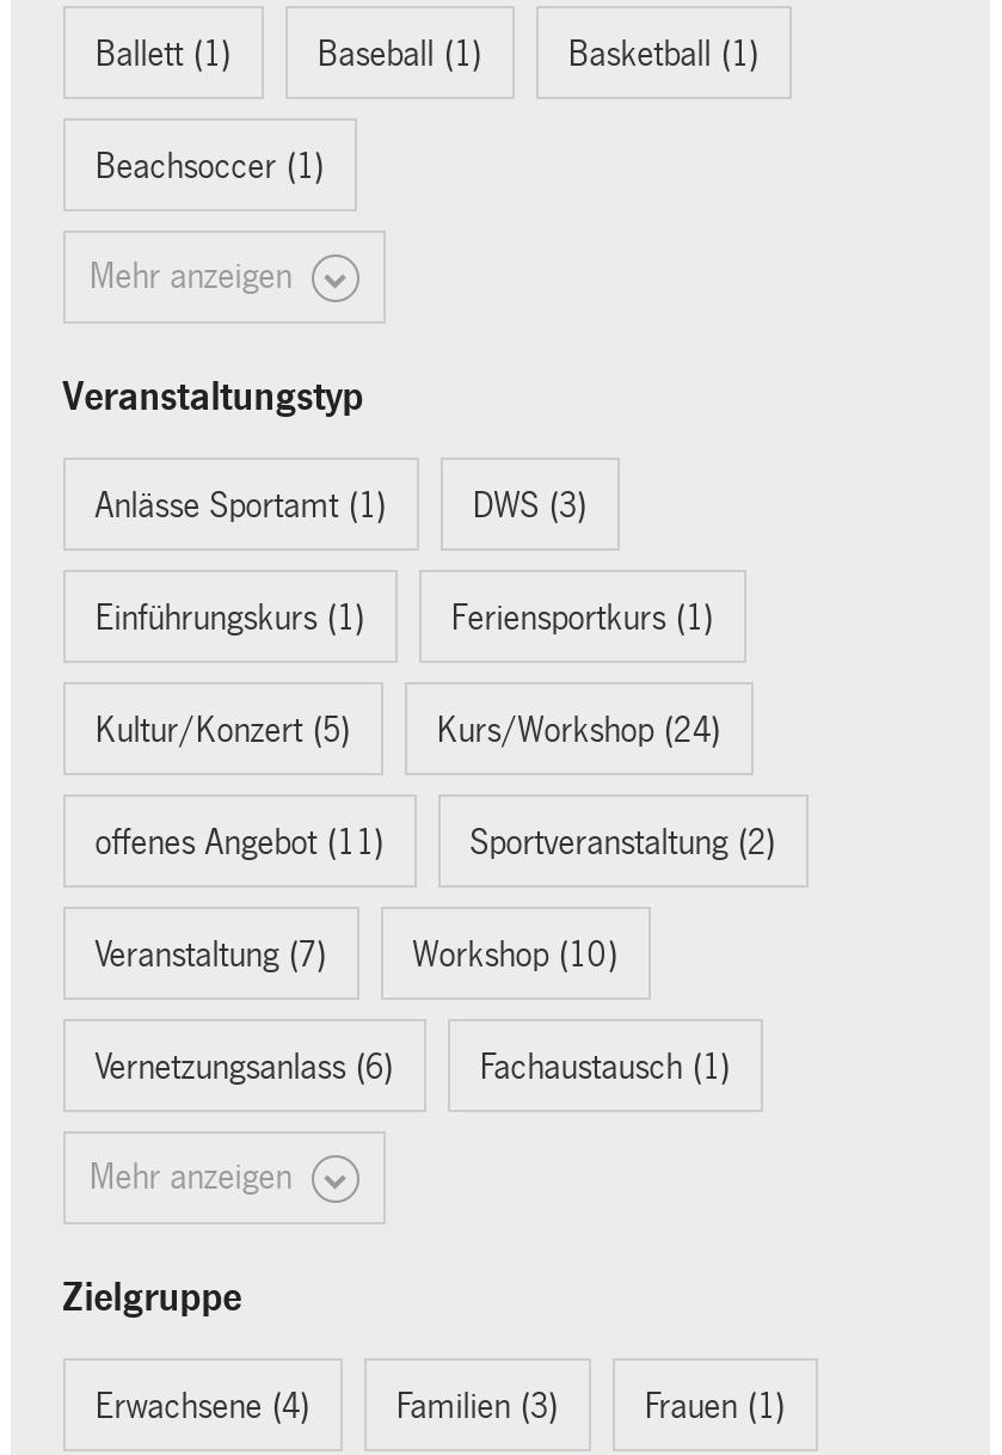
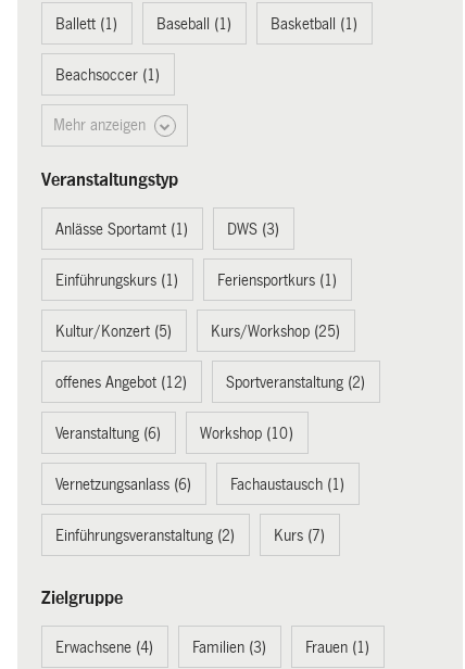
[436,710,721,748] Kurs/Workshop (24) -> [211,322,340,339] Kurs/Workshop (25)
[95,822,384,860] offenes Angebot (11) -> [56,373,187,390] offenes Angebot (12)
[95,934,327,972] Veranstaltung (7) -> [56,424,161,441] Veranstaltung (6)
[89,1158,302,1196] Mehr anzeigen -> [56,526,325,544] Einführungsveranstaltung (2) | Kurs (7)

